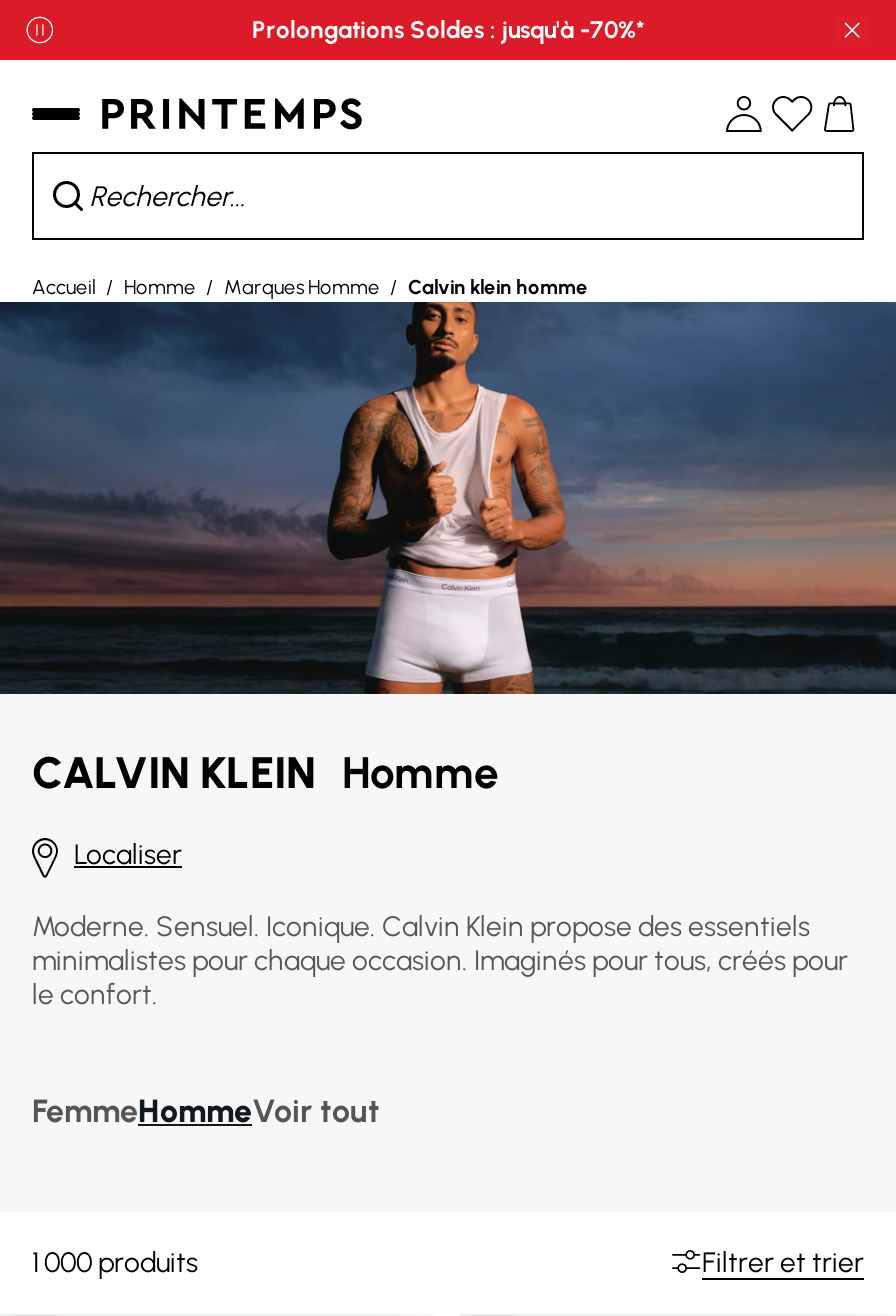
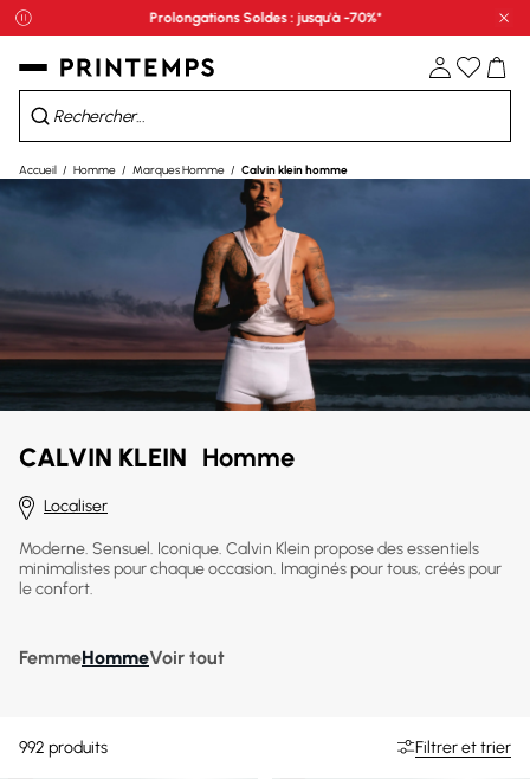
[32,1245,198,1279] 1 000 produits -> [19,737,108,757] 992 produits

